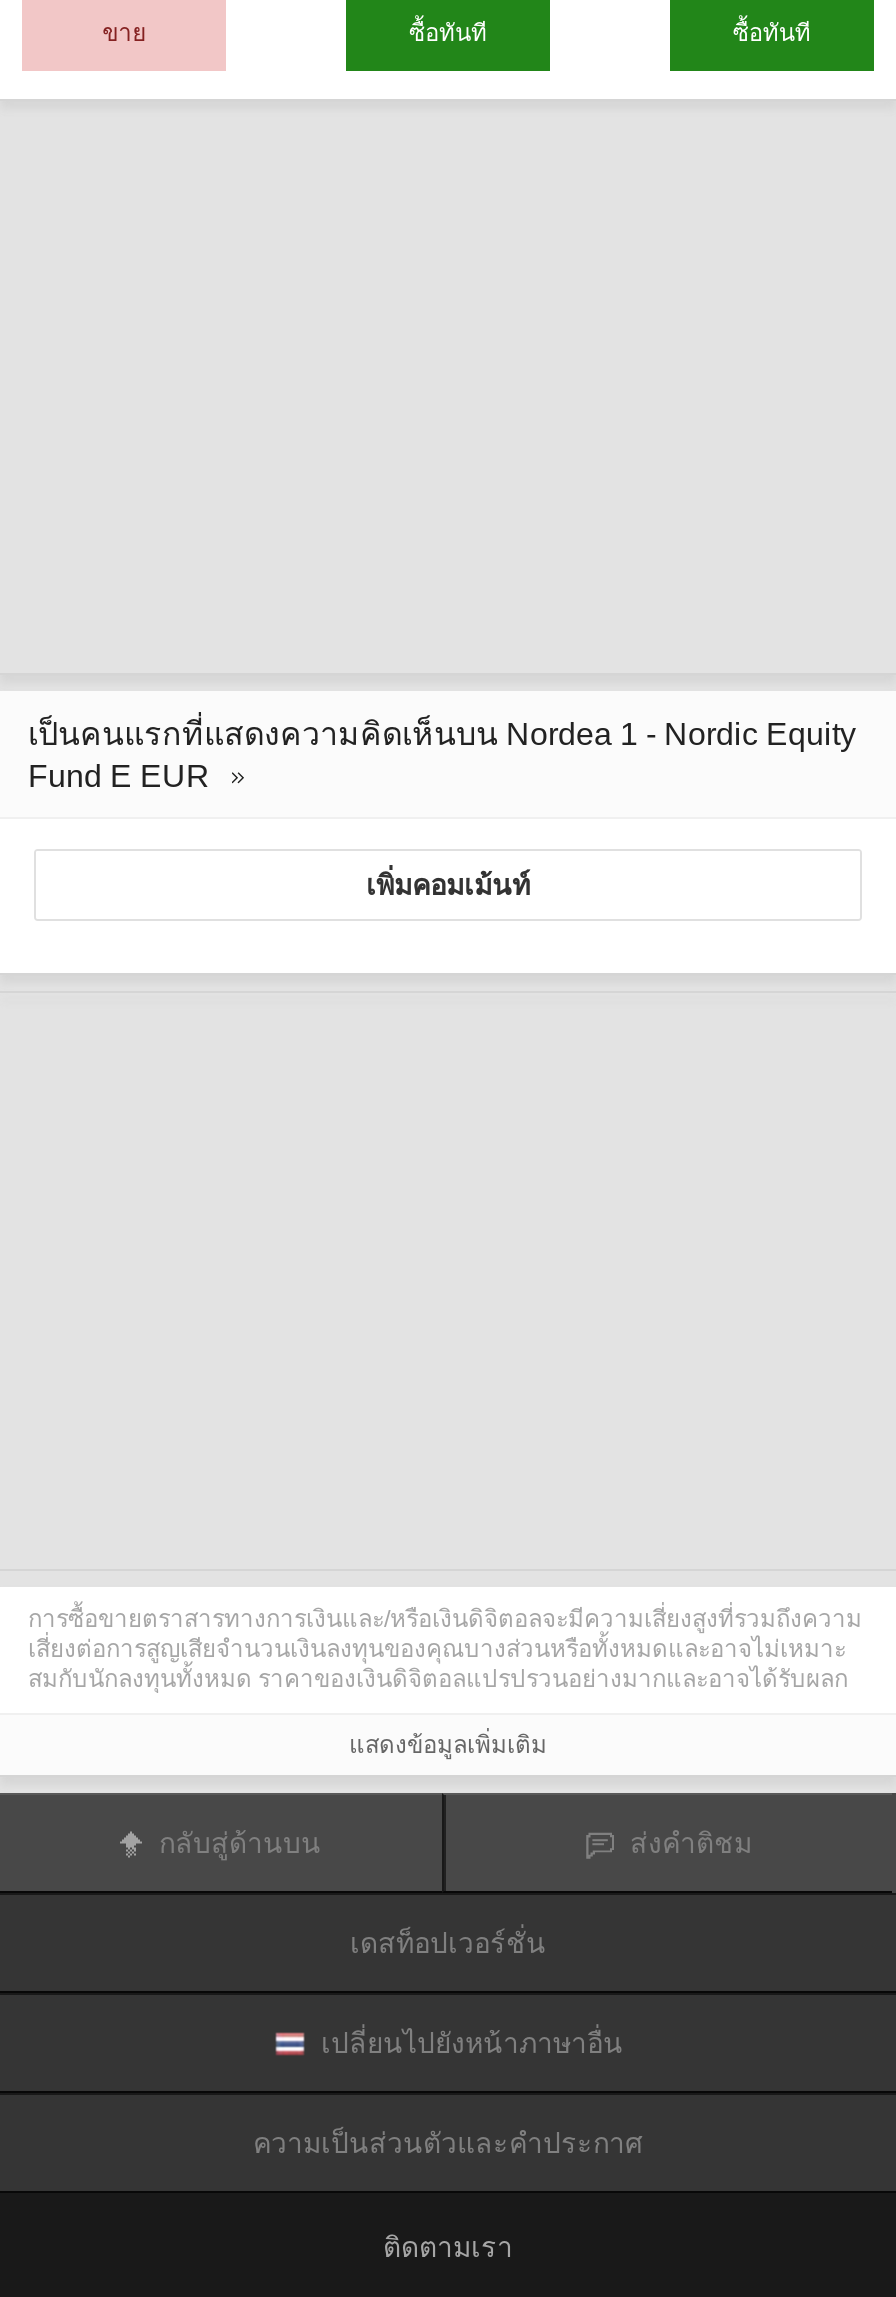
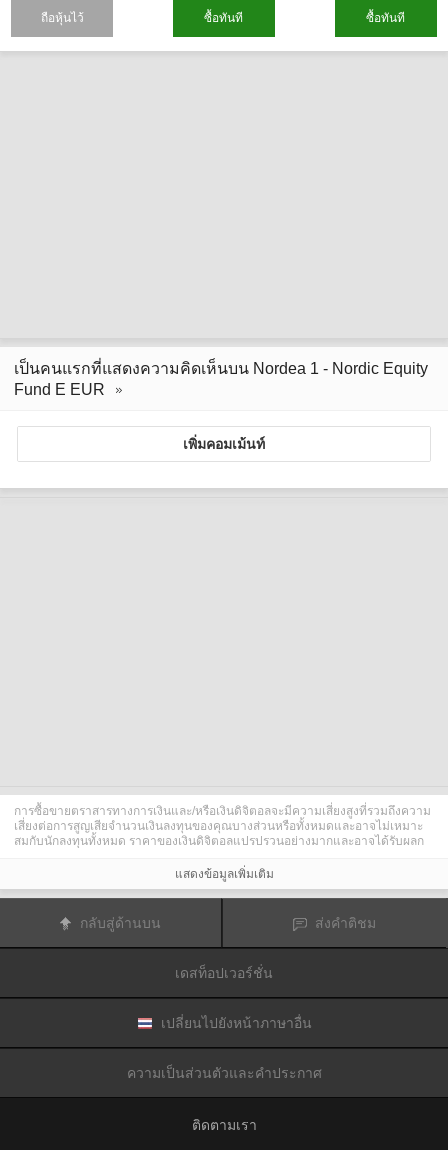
[102,18,146,46] ขาย -> [41,10,84,24] ถือหุ้นไว้

